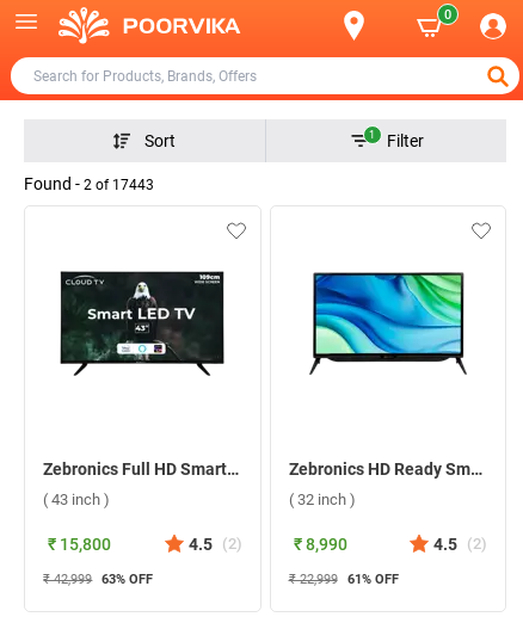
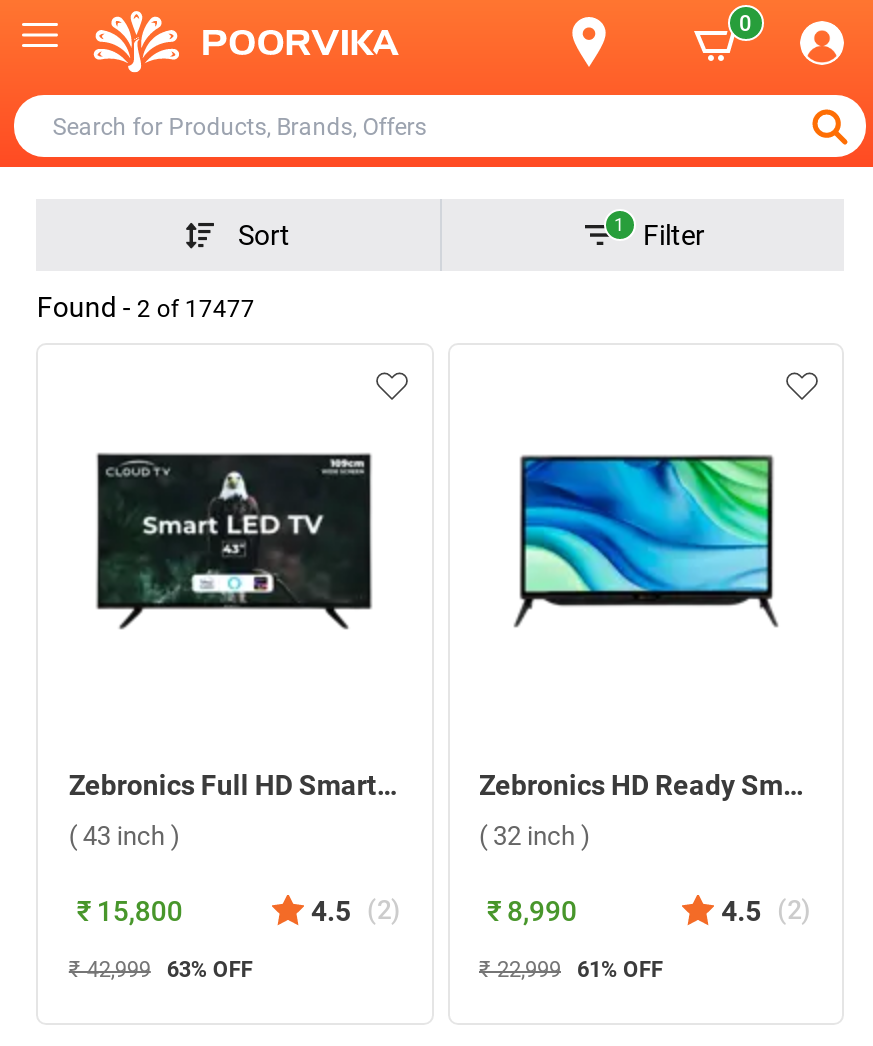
[24,174,155,193] Found - 2 of 17443 -> [37,291,255,323] Found - 2 of 17477

